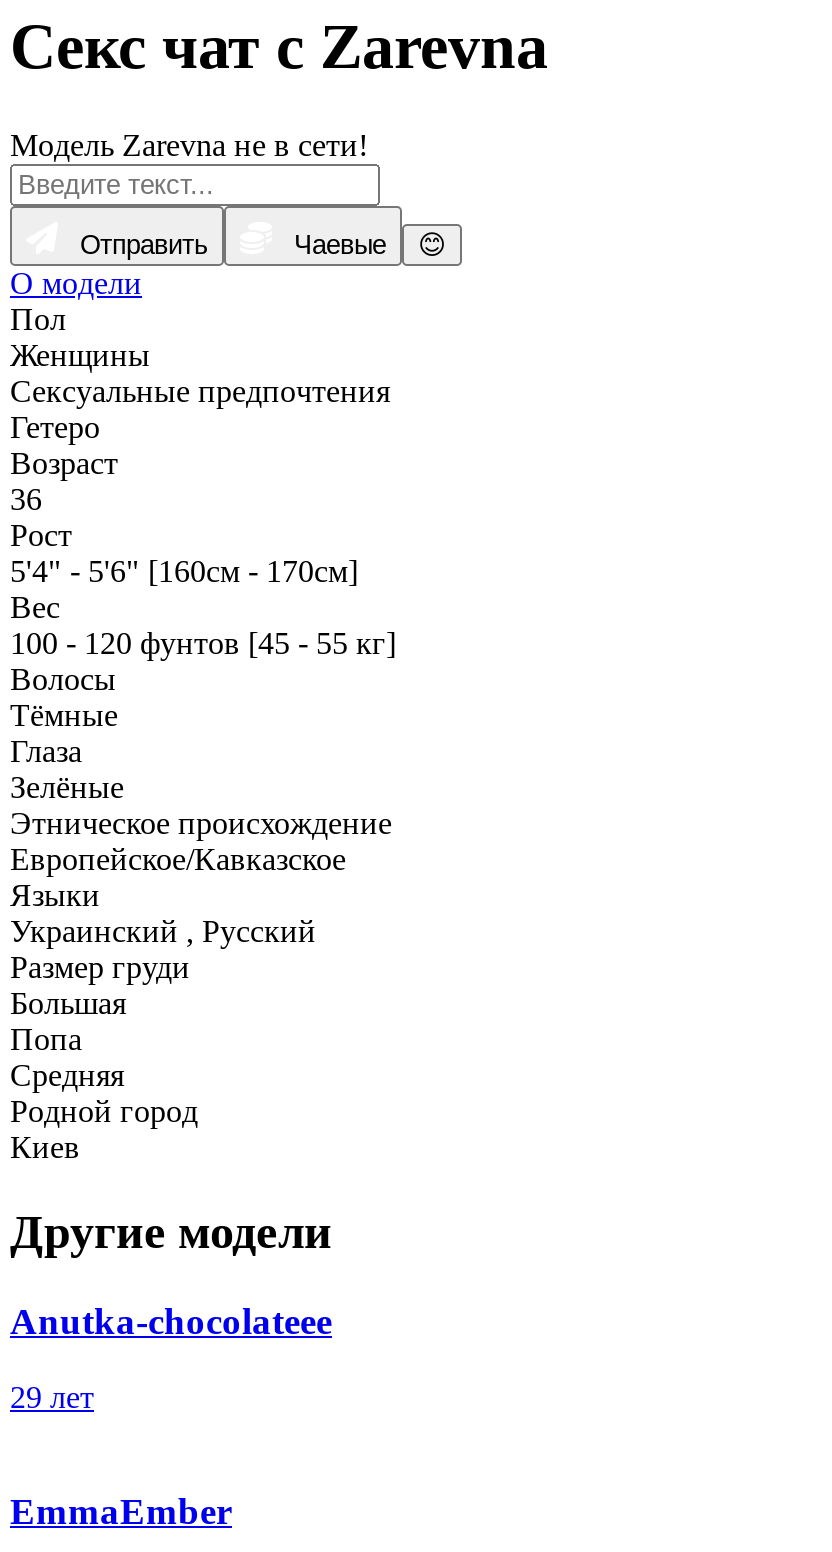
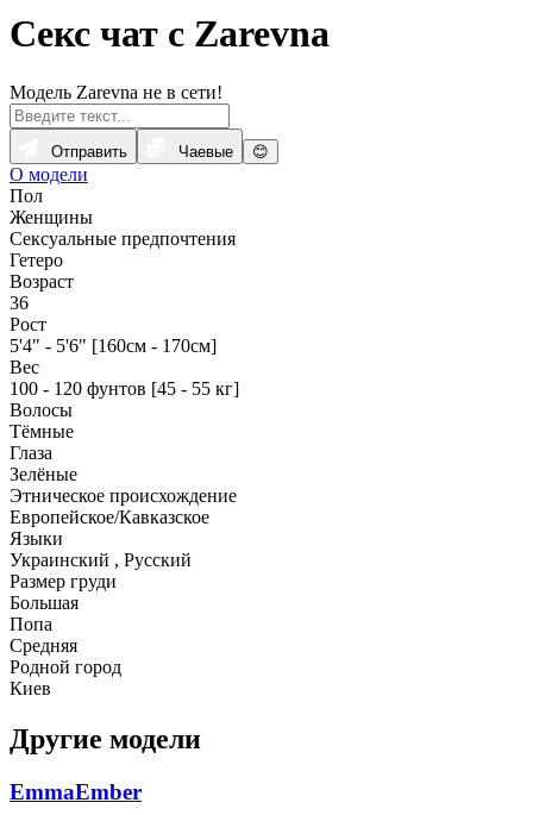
[10,1299,332,1415] Anutka-chocolateee | 29 лет -> none

